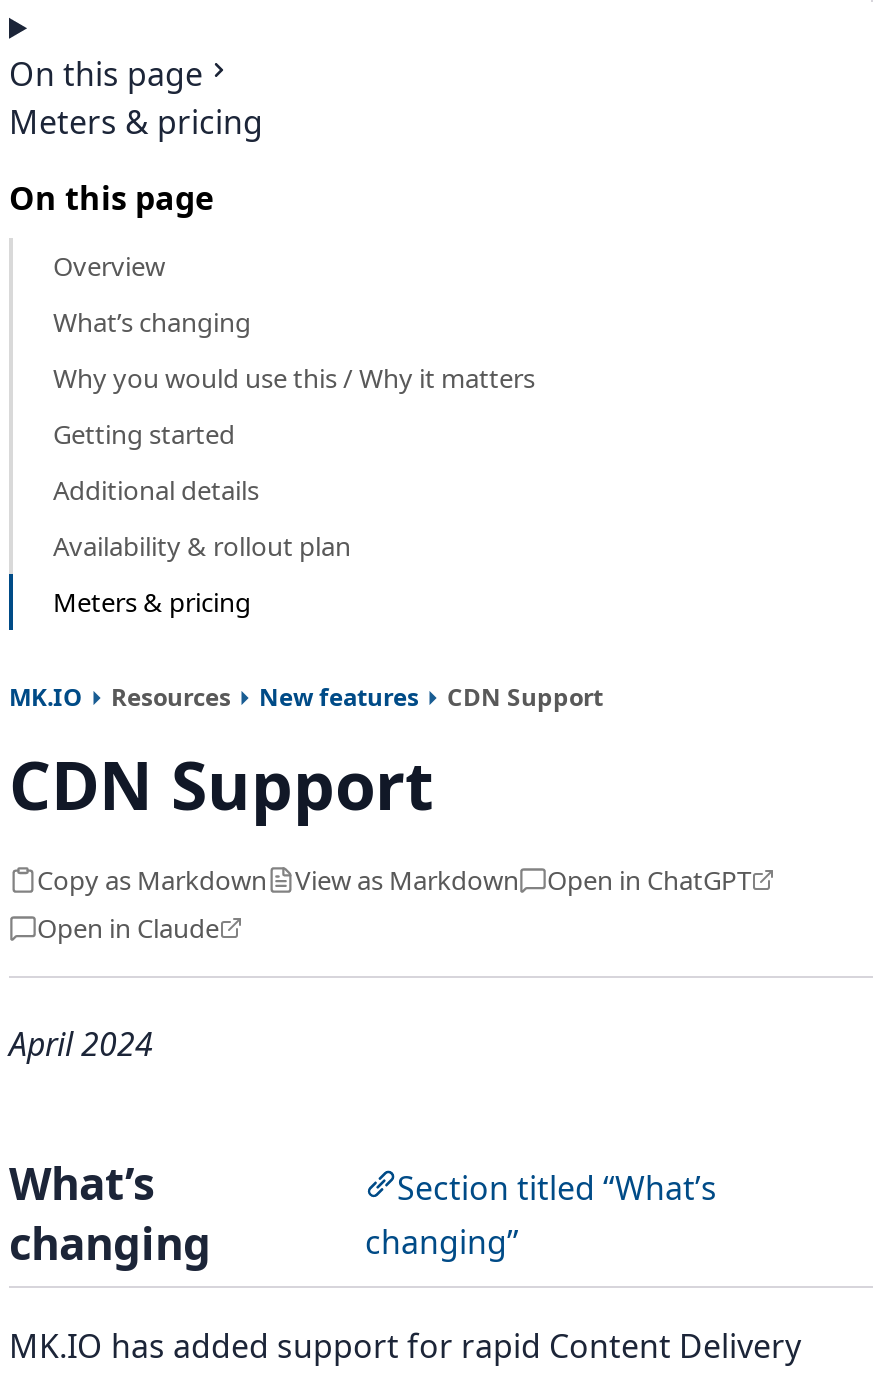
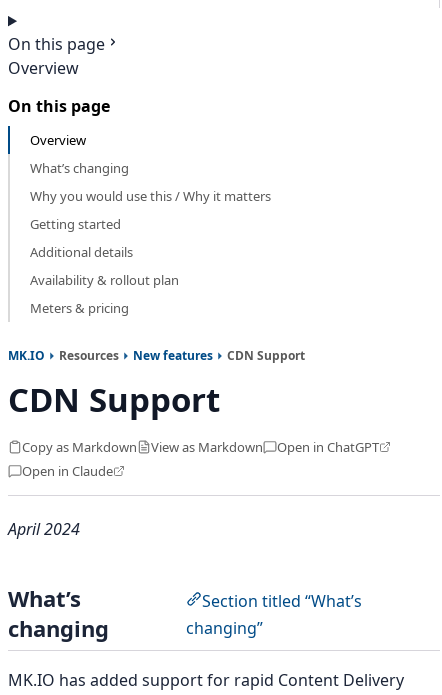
[9,101,263,145] Meters & pricing -> [8,57,79,79] Overview

